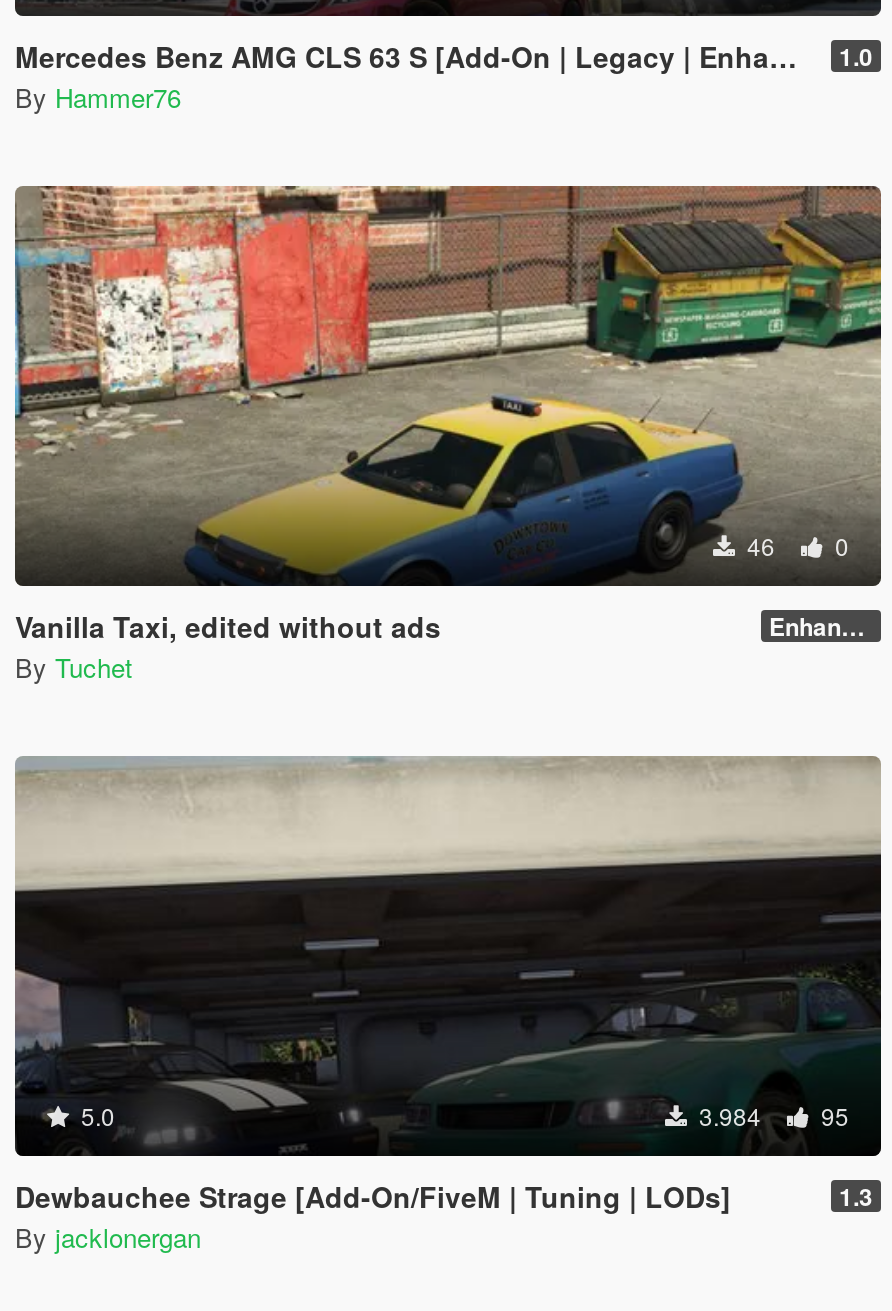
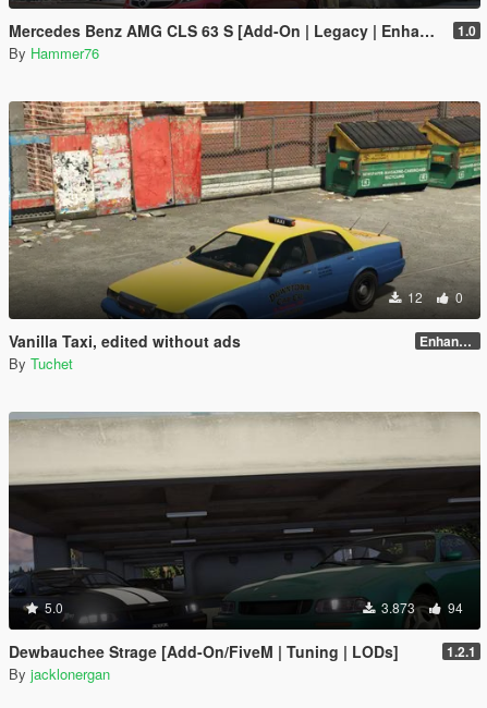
[741,528,849,562] 46 0 -> [404,288,463,306] 12 0
[693,1098,767,1132] 3.984 -> [378,598,418,617] 3.873
[815,1098,849,1132] 95 -> [445,598,463,617] 94
[839,1178,873,1214] 1.3 -> [447,642,476,661] 1.2.1

